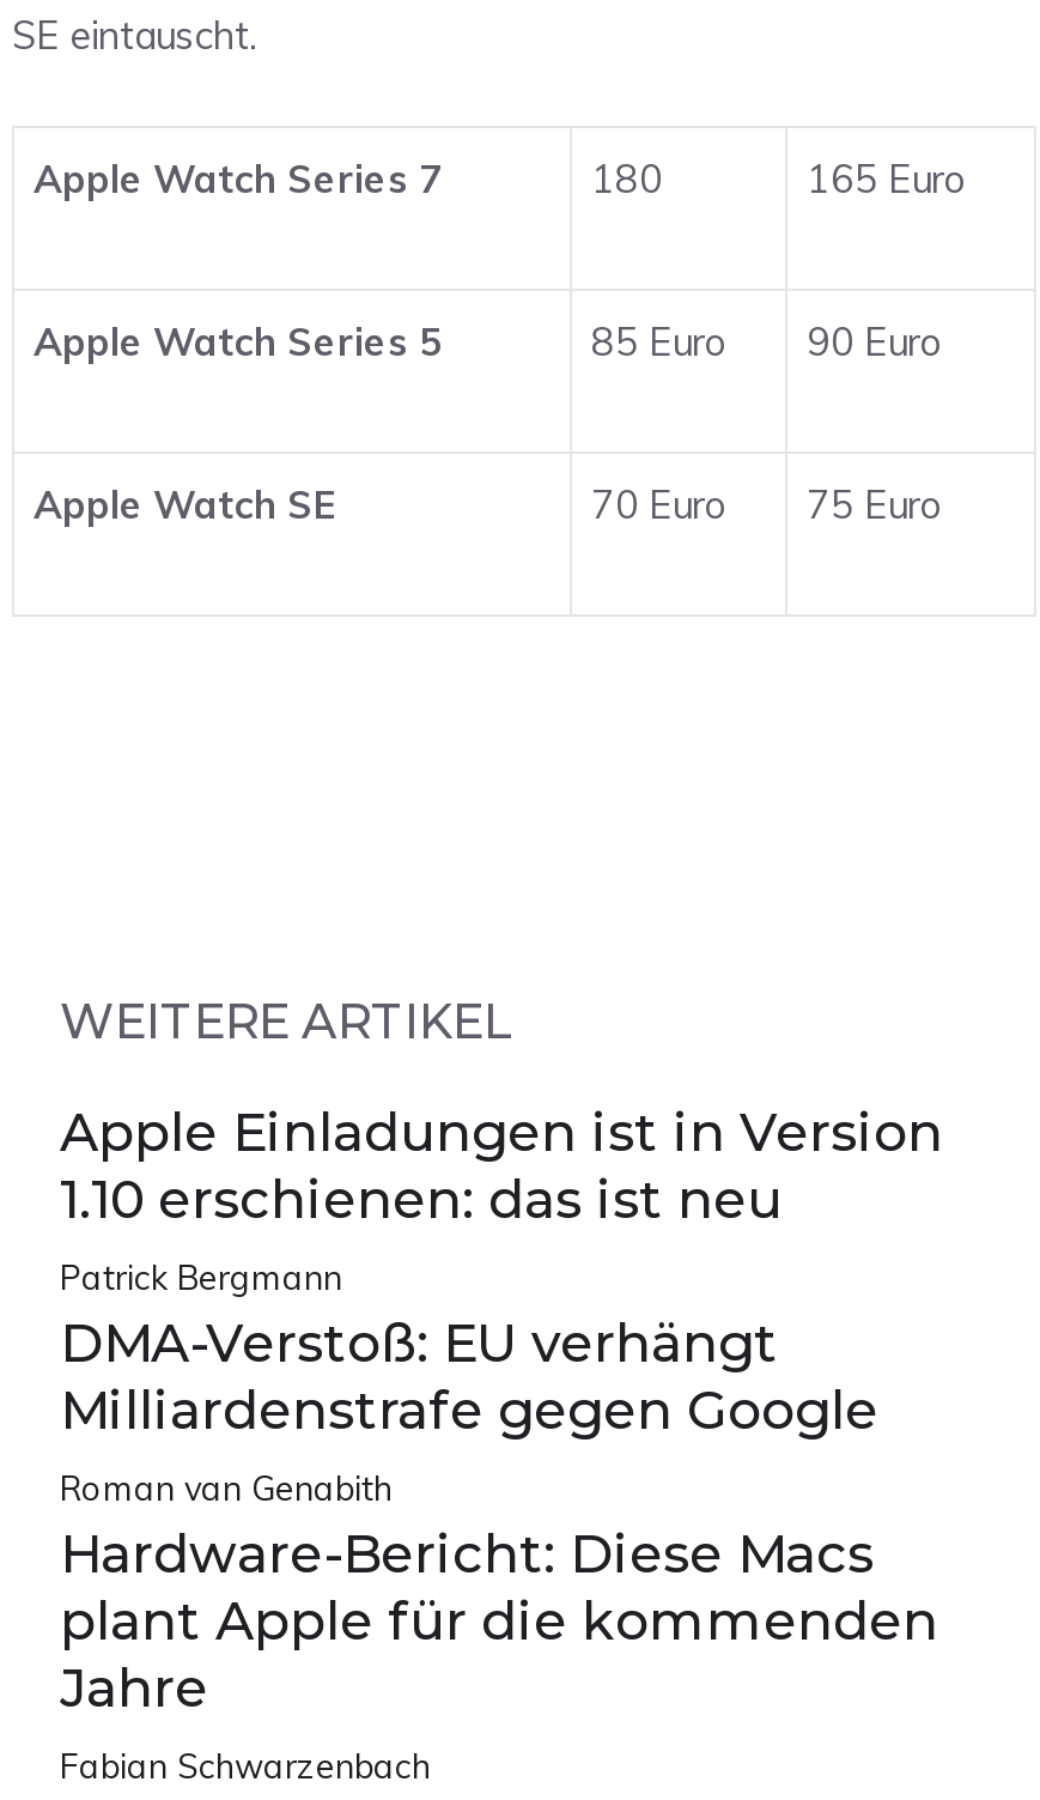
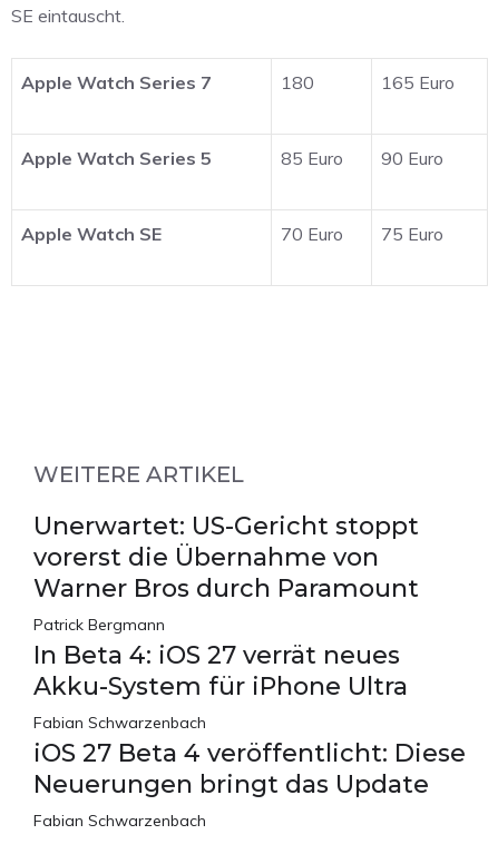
[60,1100,943,1232] Apple Einladungen ist in Version | 1.10 erschienen: das ist neu -> [33,511,419,604] Unerwartet: US-Gericht stoppt | vorerst die Übernahme von | Warner Bros durch Paramount
moved [60,1256,342,1299] -> [33,615,165,635]: Patrick Bergmann
[60,1311,938,1720] DMA-Verstoß: EU verhängt | Milliardenstrafe gegen Google | Roman van Genabith | Hardware-Bericht: Diese Macs | plant Apple für die kommenden | Jahre -> [33,641,466,800] In Beta 4: iOS 27 verrät neues | Akku-System für iPhone Ultra | Fabian Schwarzenbach | iOS 27 Beta 4 veröffentlicht: Diese | Neuerungen bringt das Update

